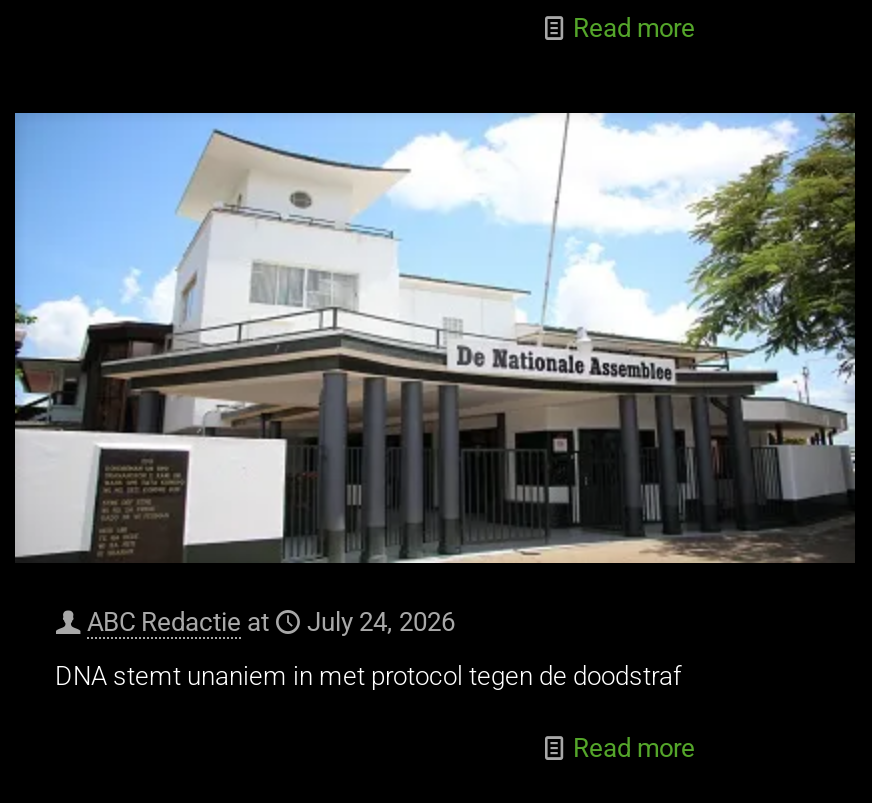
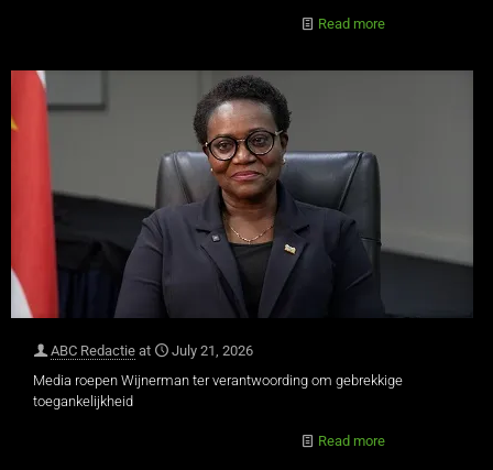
[13,111,855,636] [image] | ABC Redactie at July 24, 2026 -> [10,69,473,358] [image] | ABC Redactie at July 21, 2026
[55,660,681,690] DNA stemt unaniem in met protocol tegen de doodstraf -> [33,372,403,409] Media roepen Wijnerman ter verantwoording om gebrekkige | toegankelijkheid

